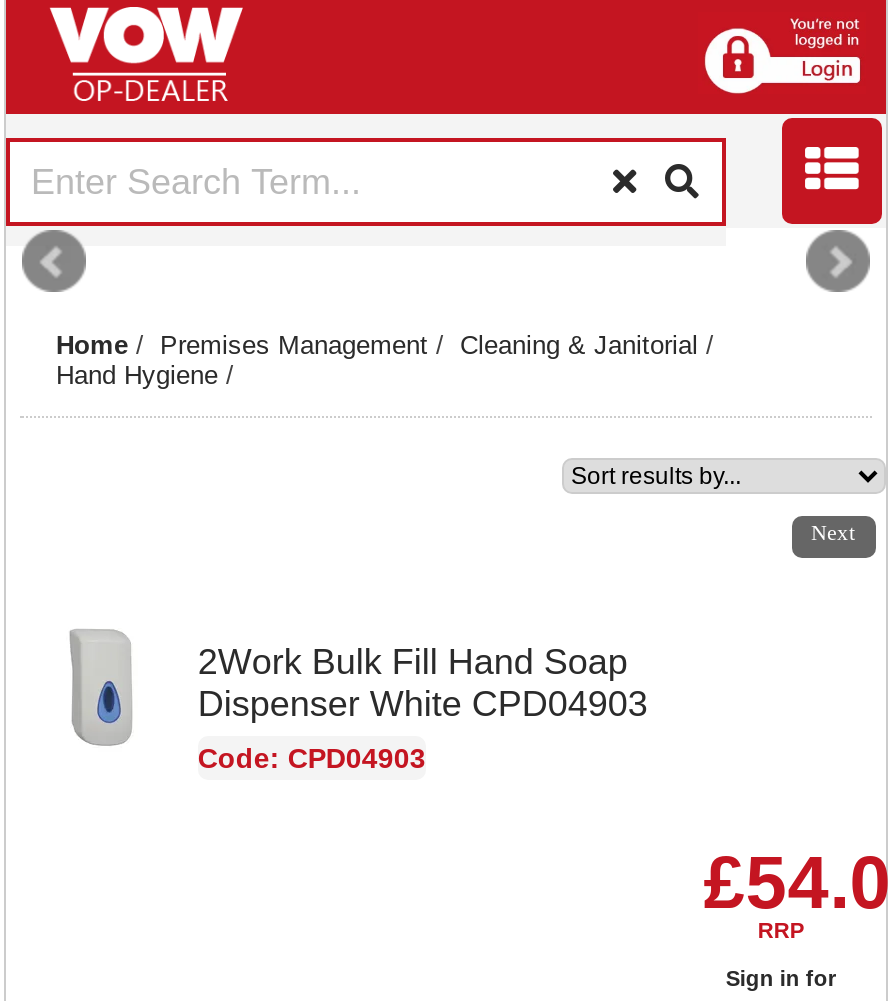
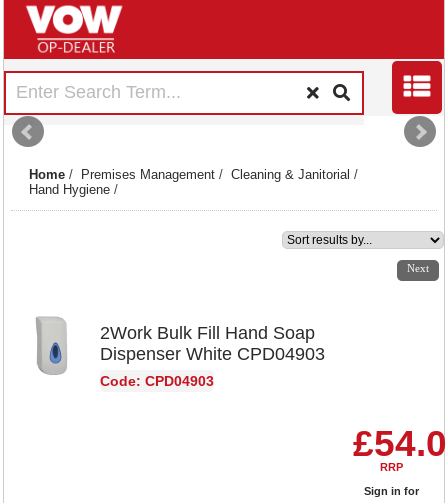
[702,18,862,96] [image] -> none

